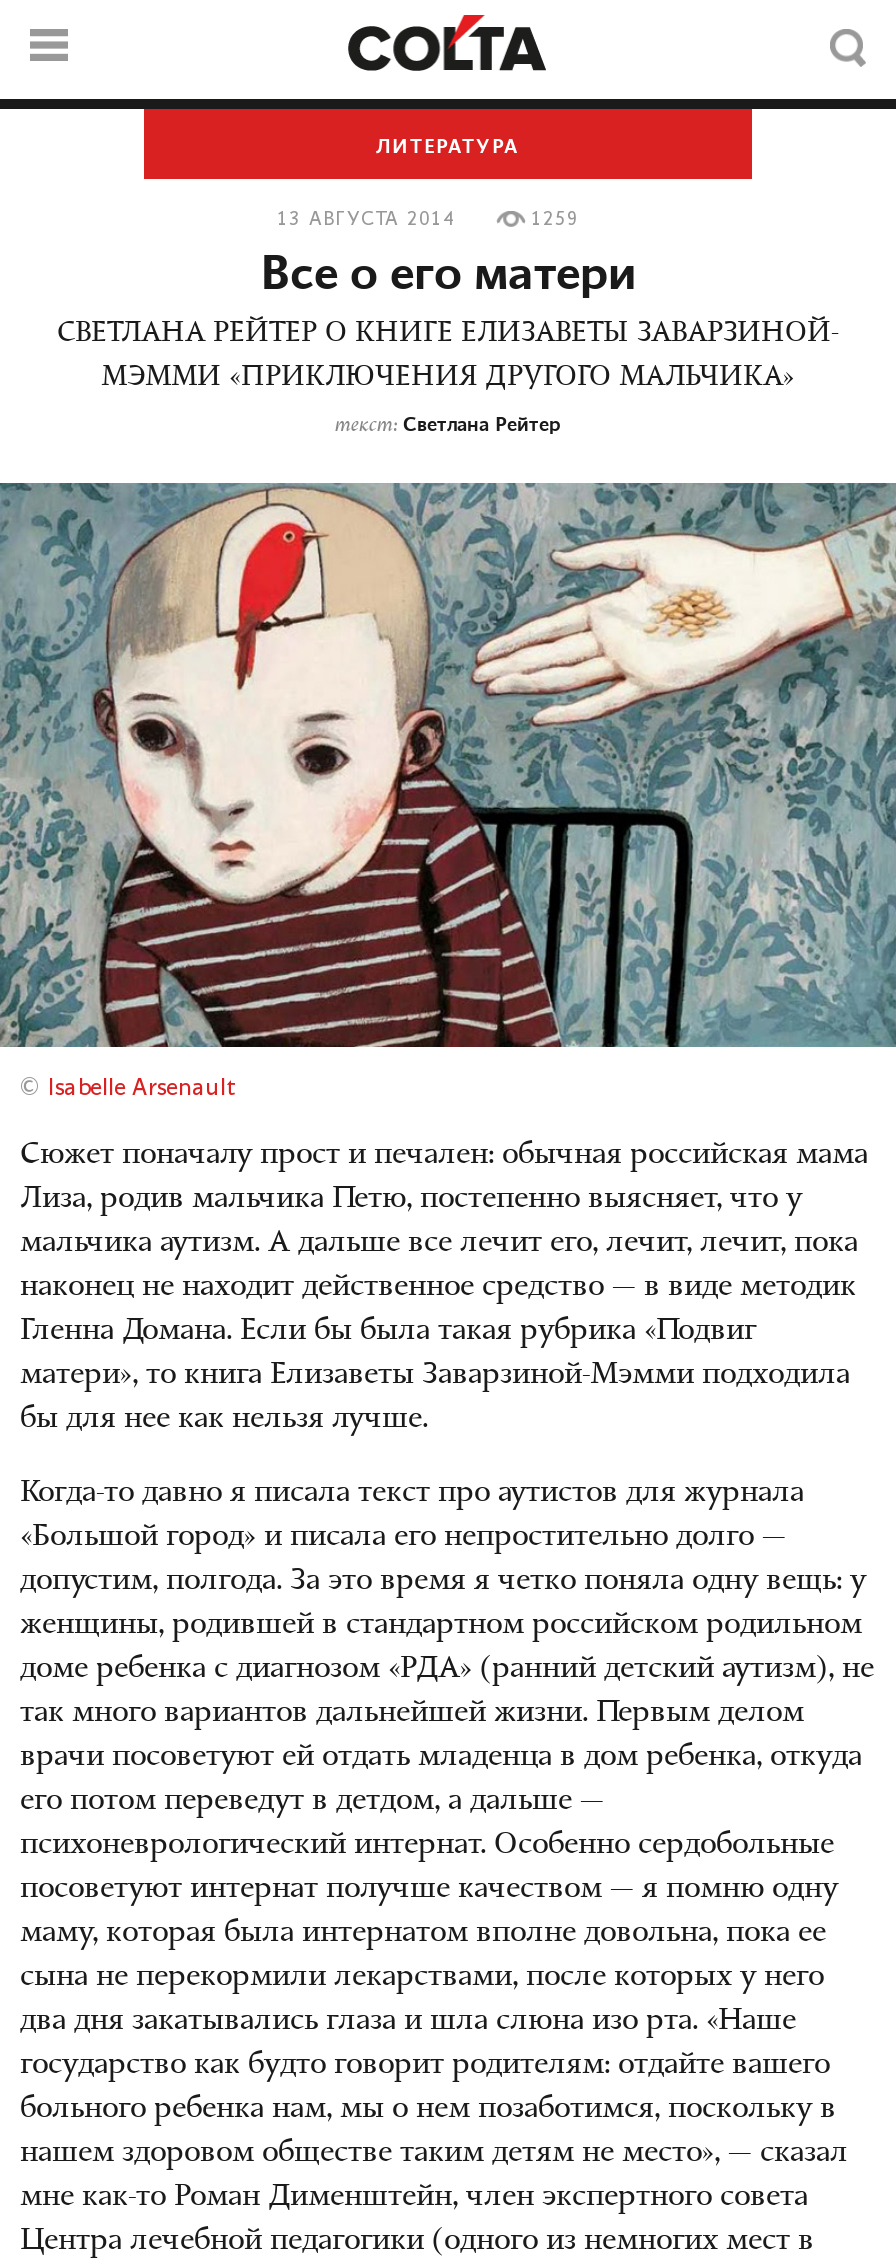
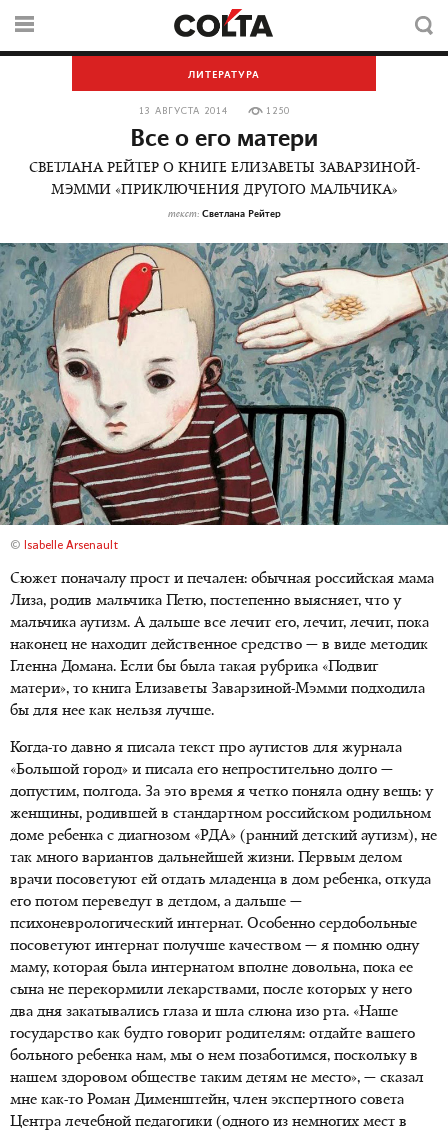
[531,209,579,231] 1259 -> [265,106,289,117] 1250

